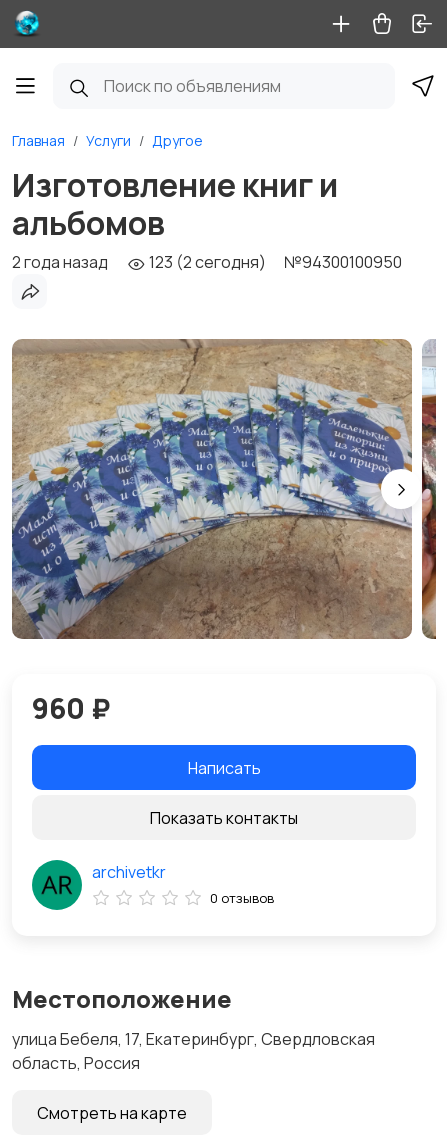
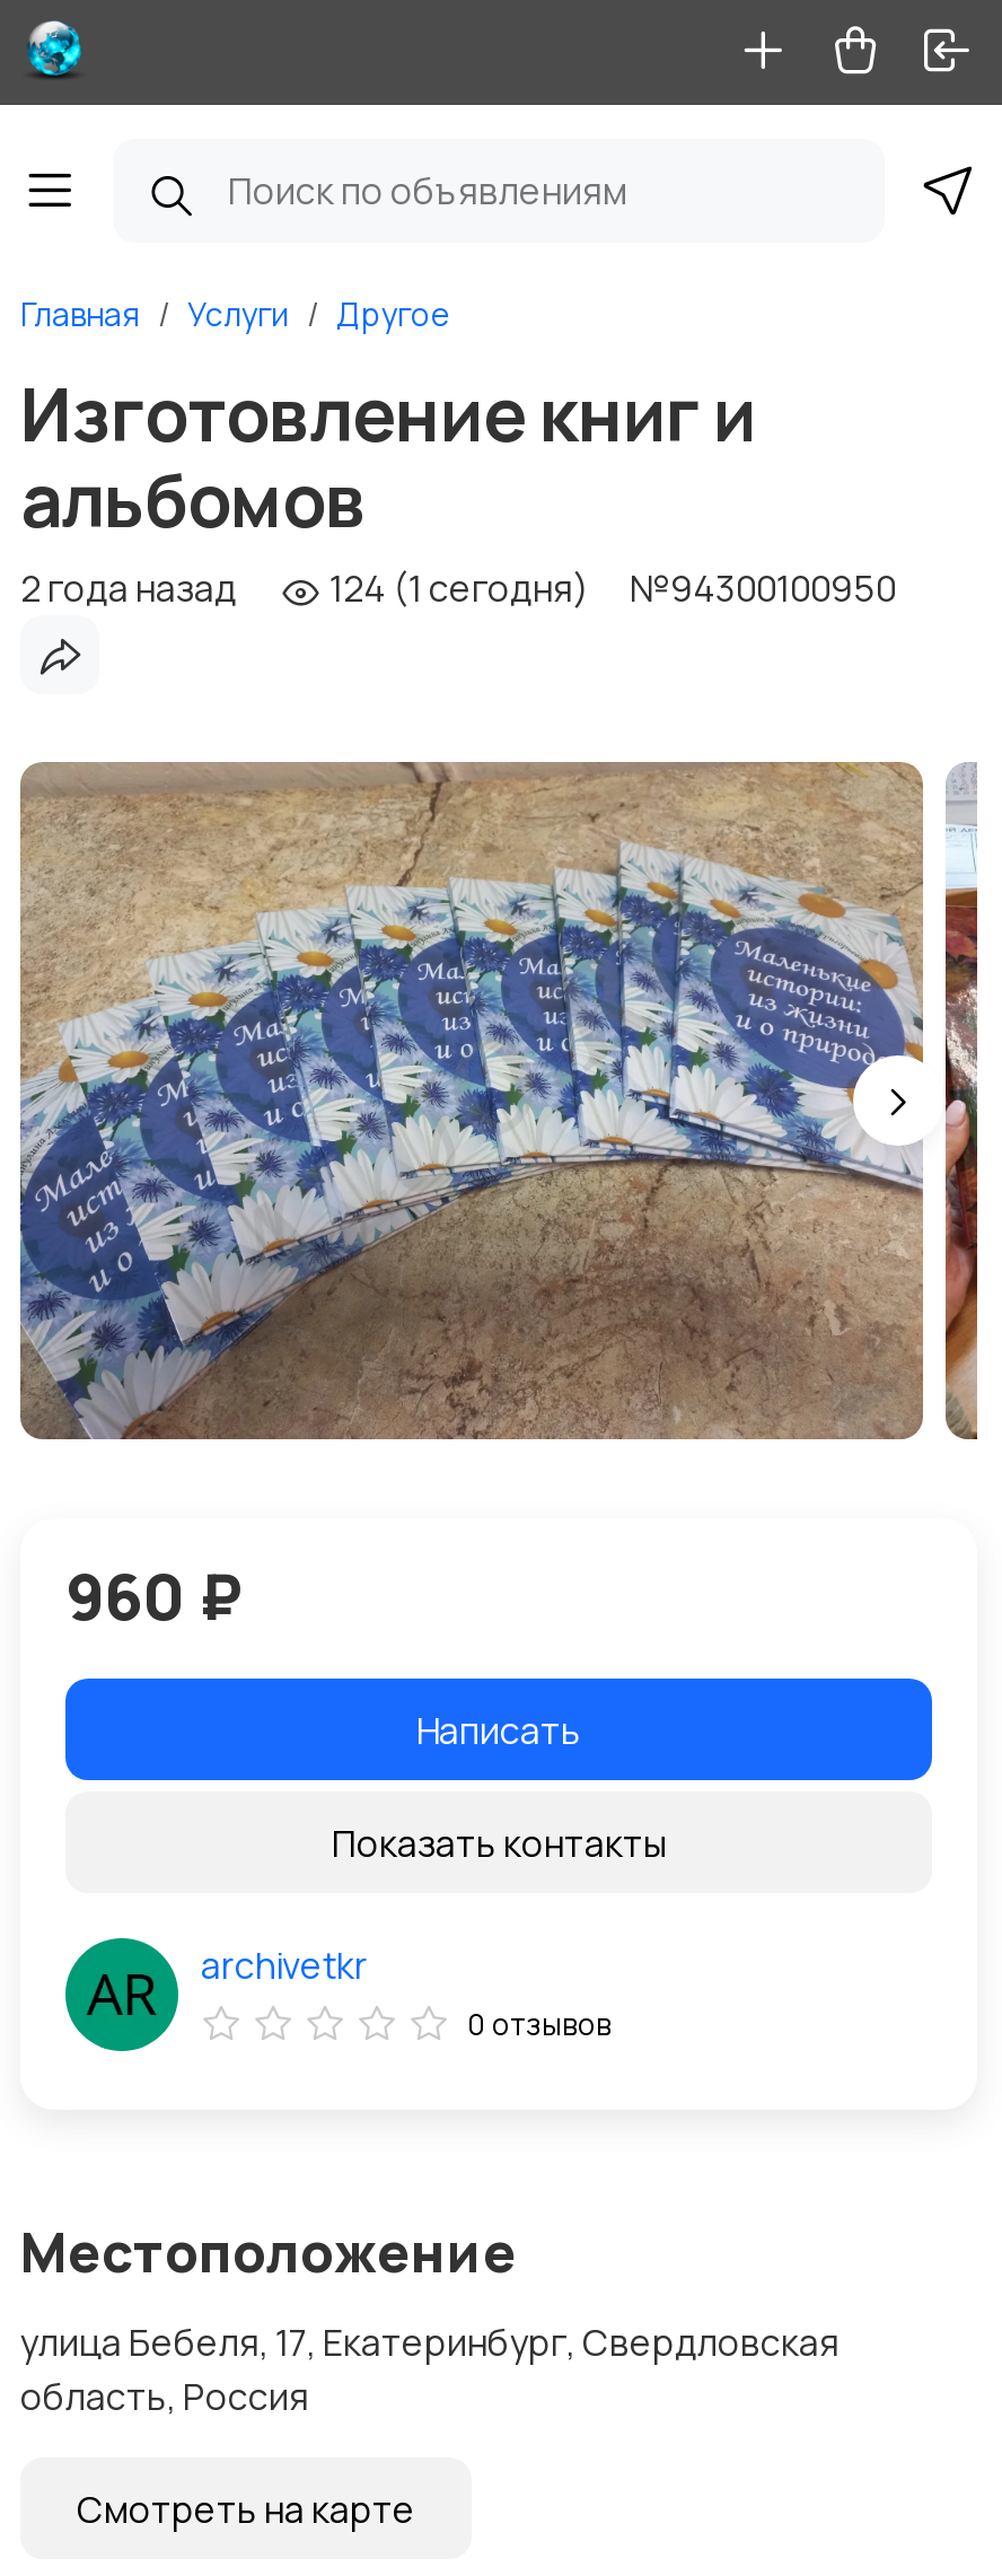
[12,251,402,273] 2 года назад 123 (2 сегодня) №94300100950 -> [20,563,896,613] 2 года назад 124 (1 сегодня) №94300100950

